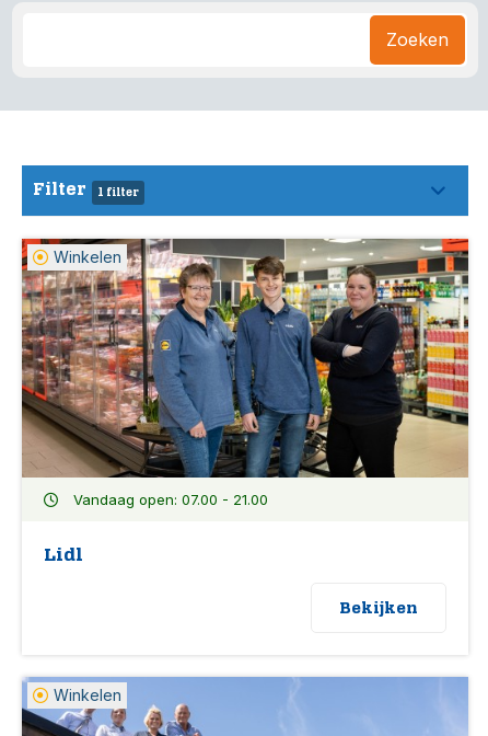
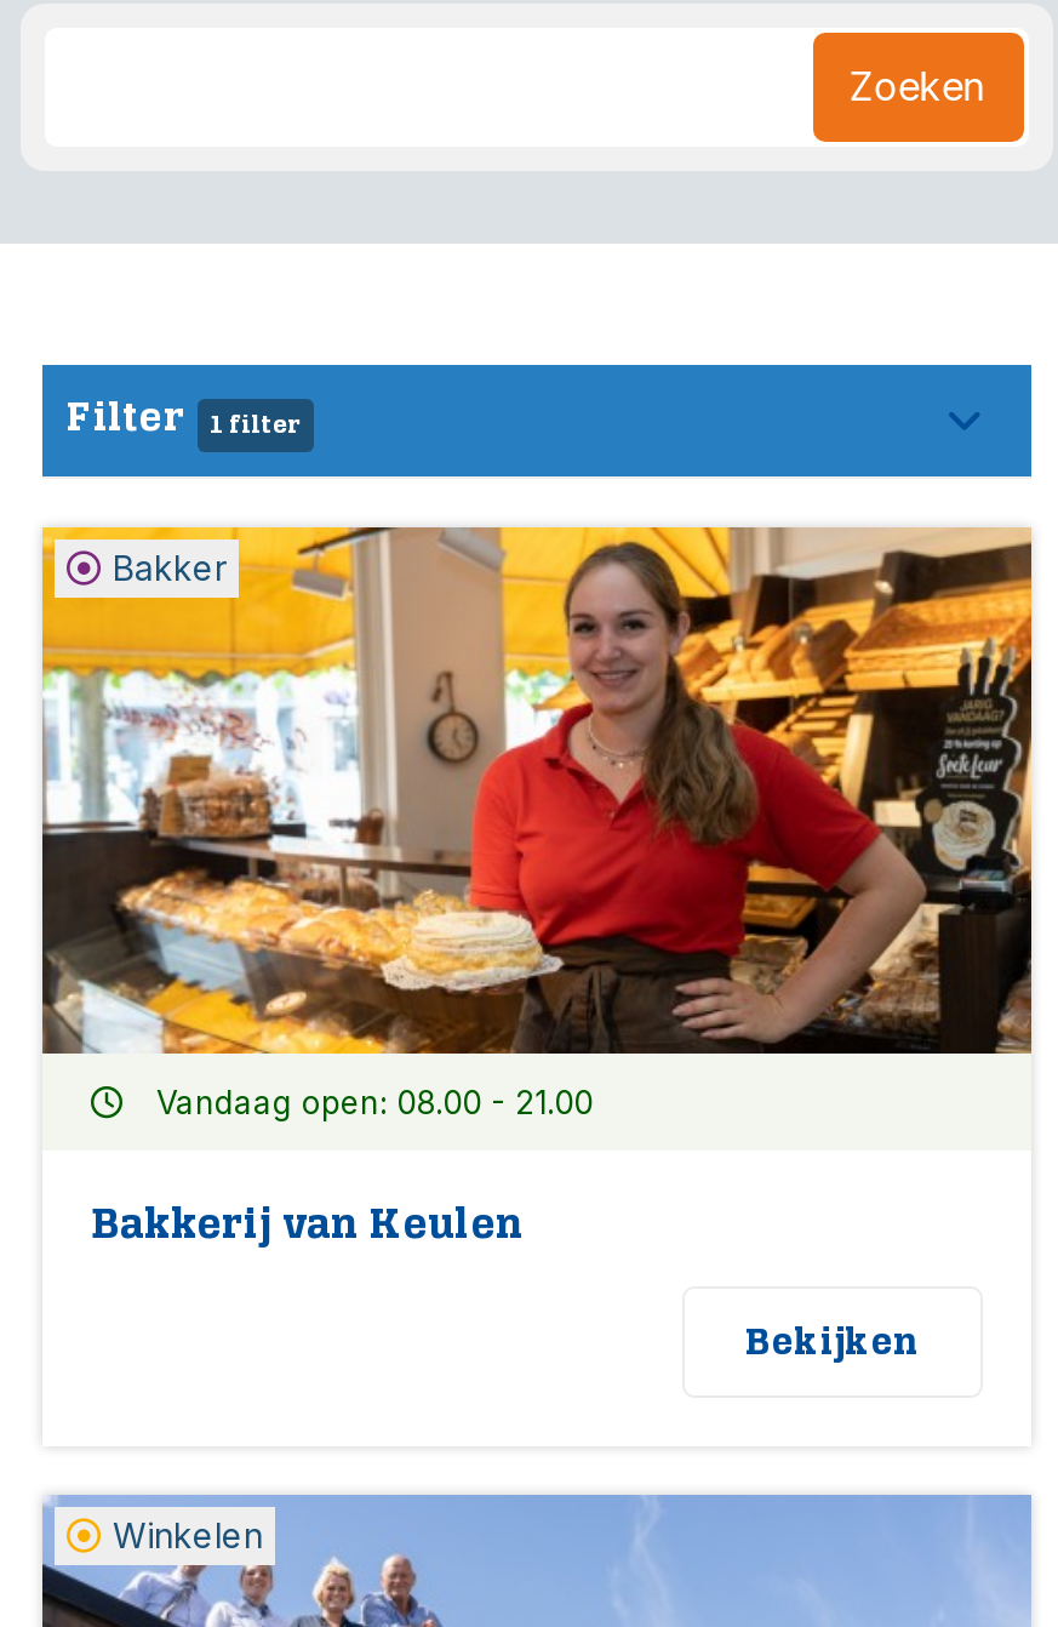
[21,238,469,479] [image] | Winkelen -> [40,525,1034,1056] [image] | Bakker
[69,491,268,508] Vandaag open: 07.00 - 21.00 -> [147,1084,593,1123] Vandaag open: 08.00 - 21.00
[44,543,83,566] Lidl -> [91,1200,525,1251] Bakkerij van Keulen

